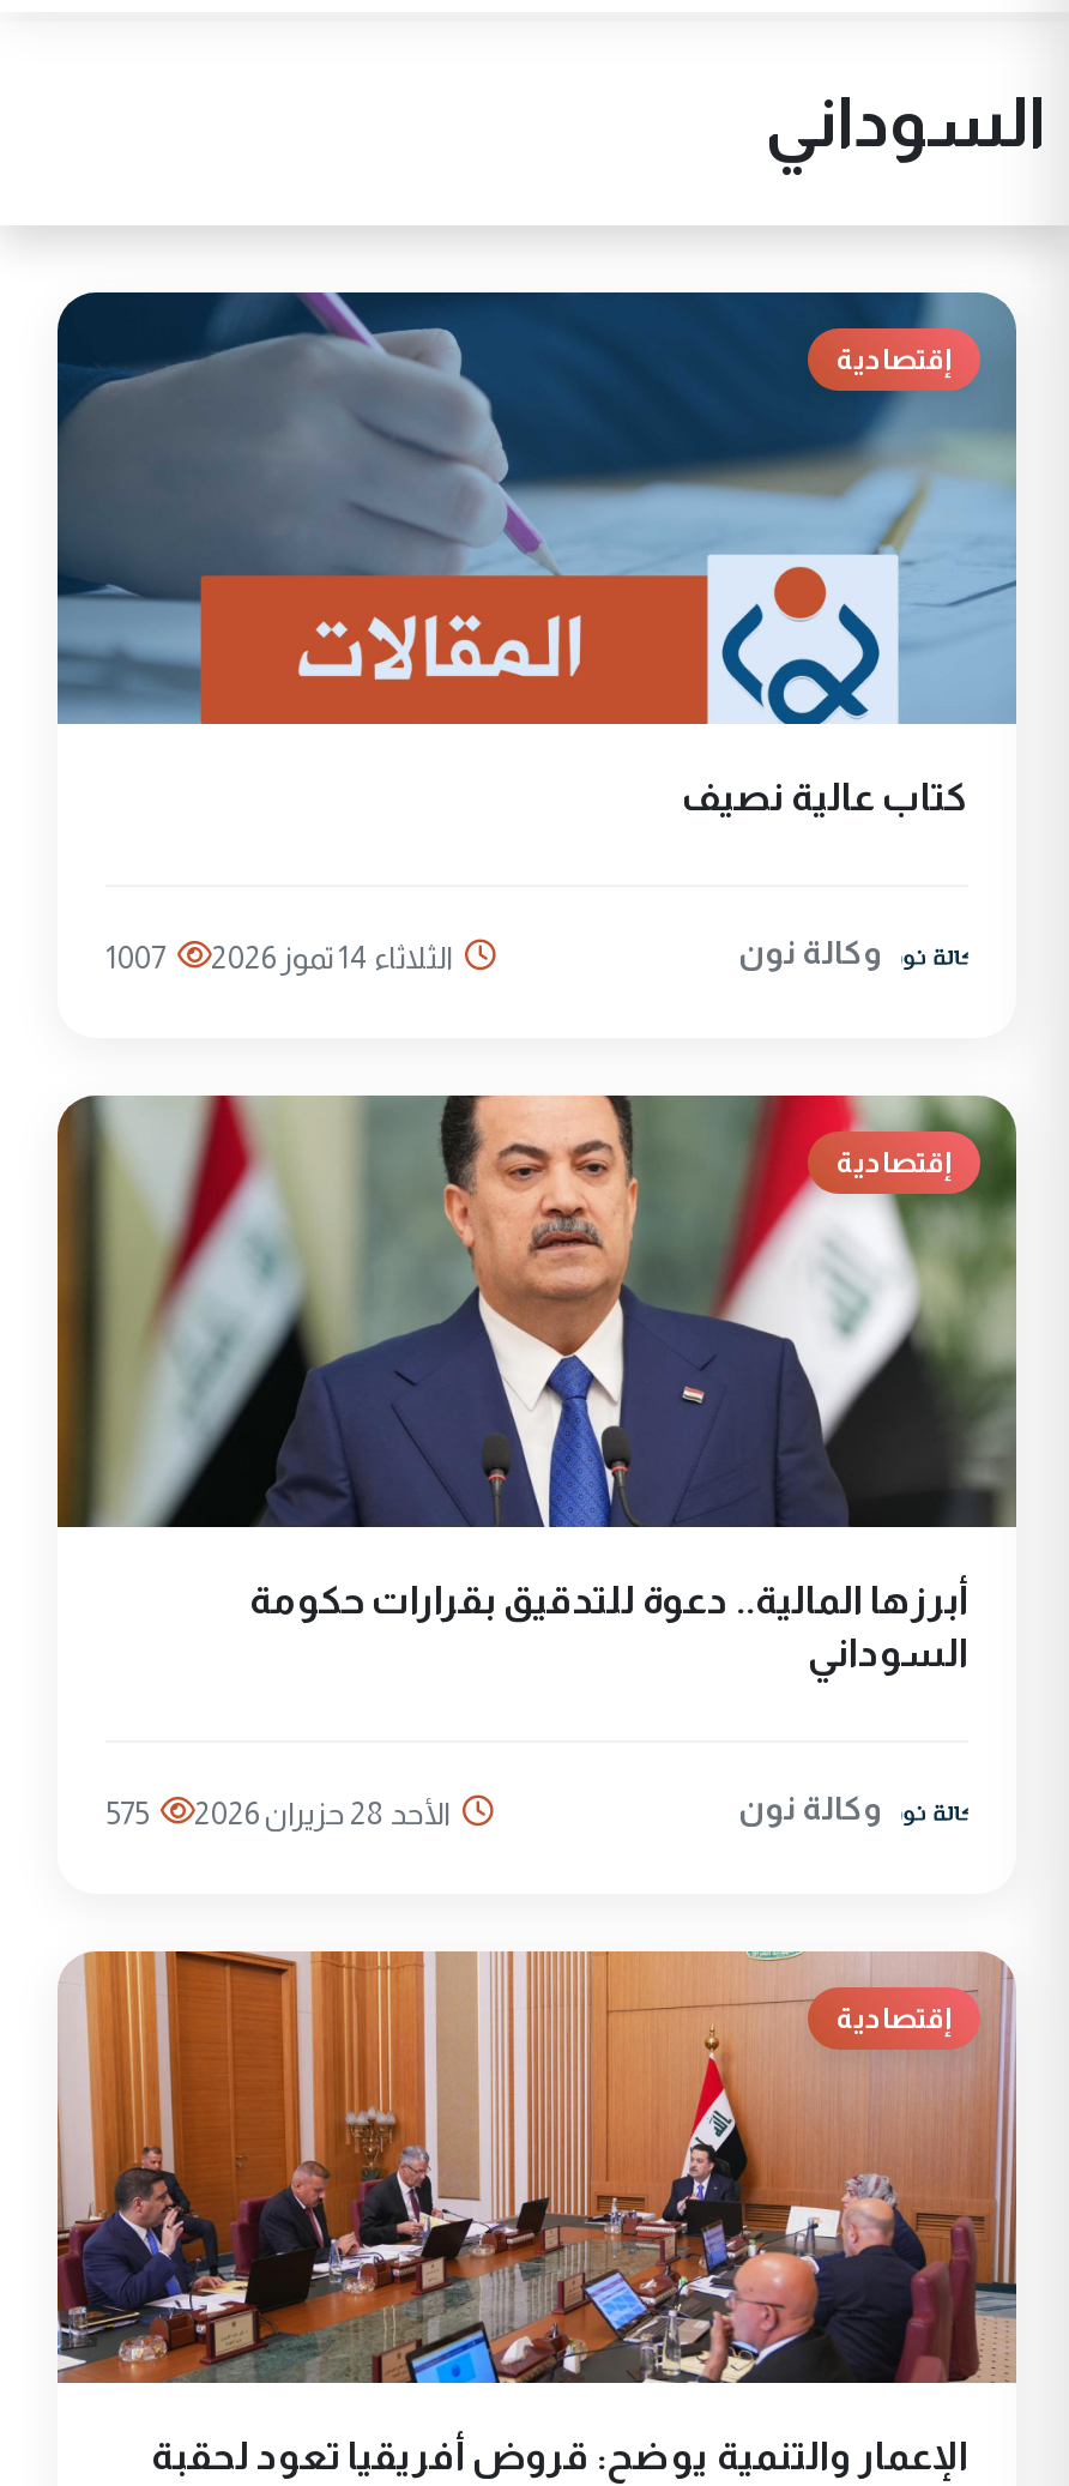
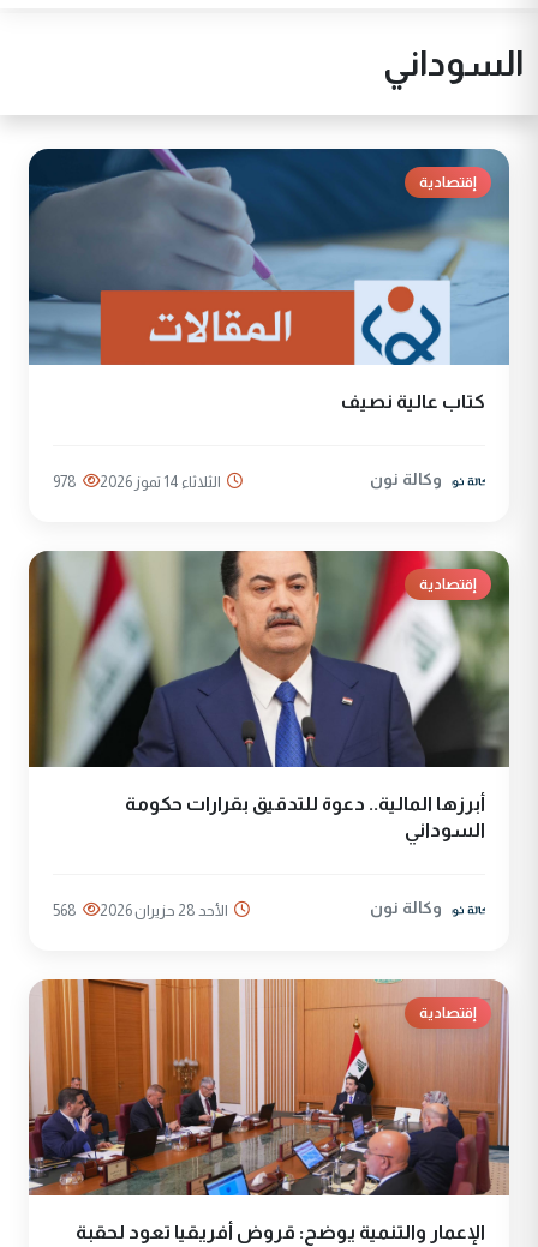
[105,939,165,975] 1007 -> [53,472,77,490] 978
[105,1794,149,1830] 575 -> [53,901,77,919] 568

